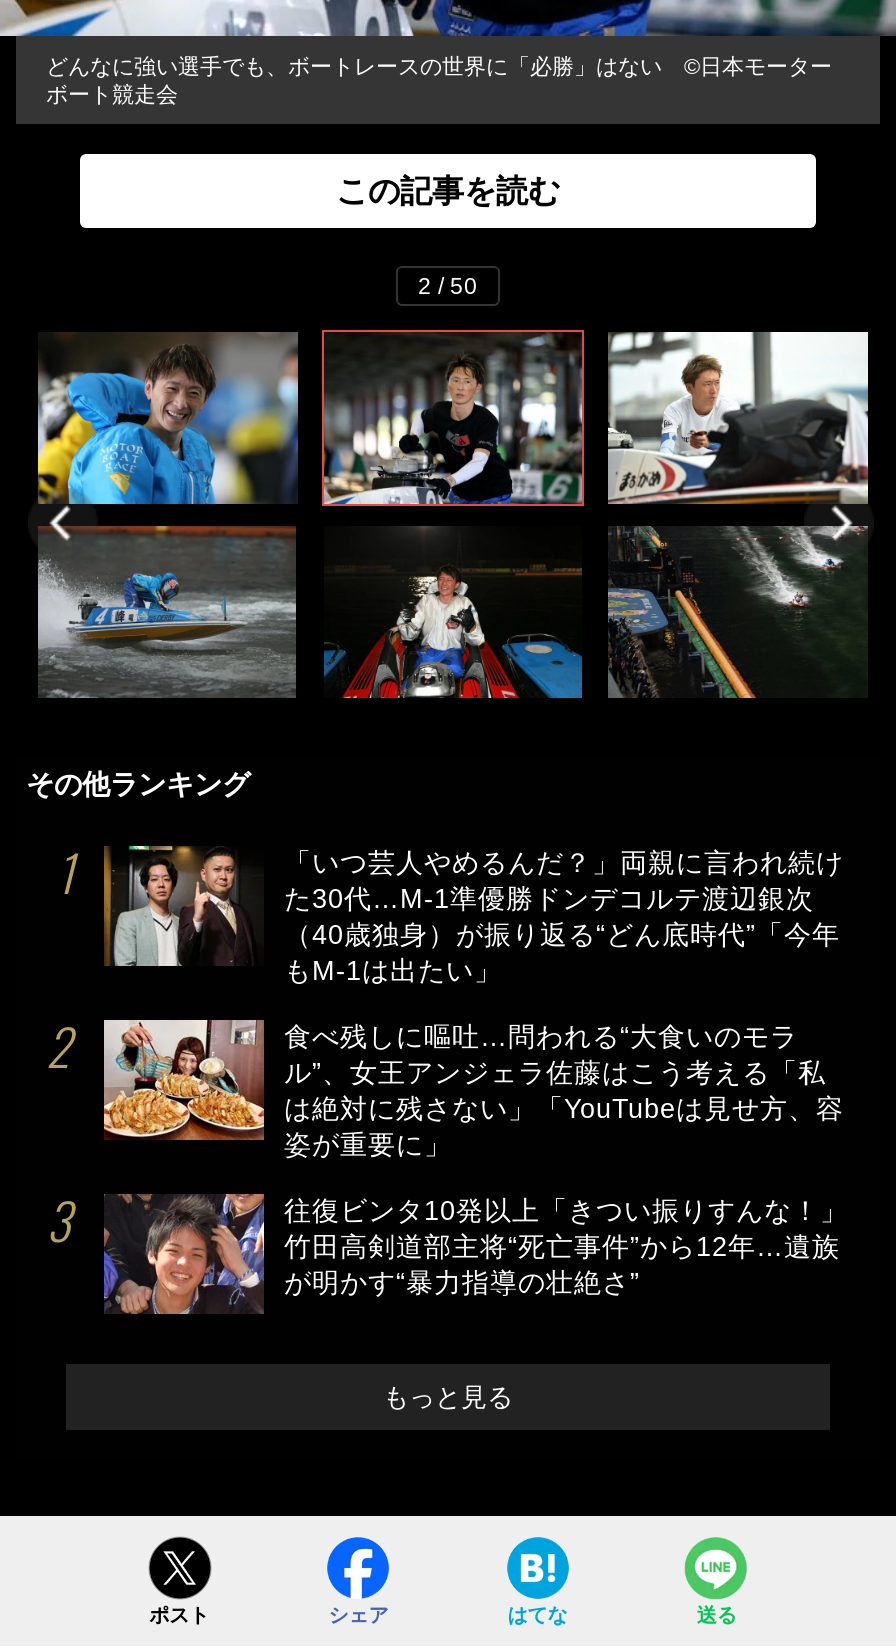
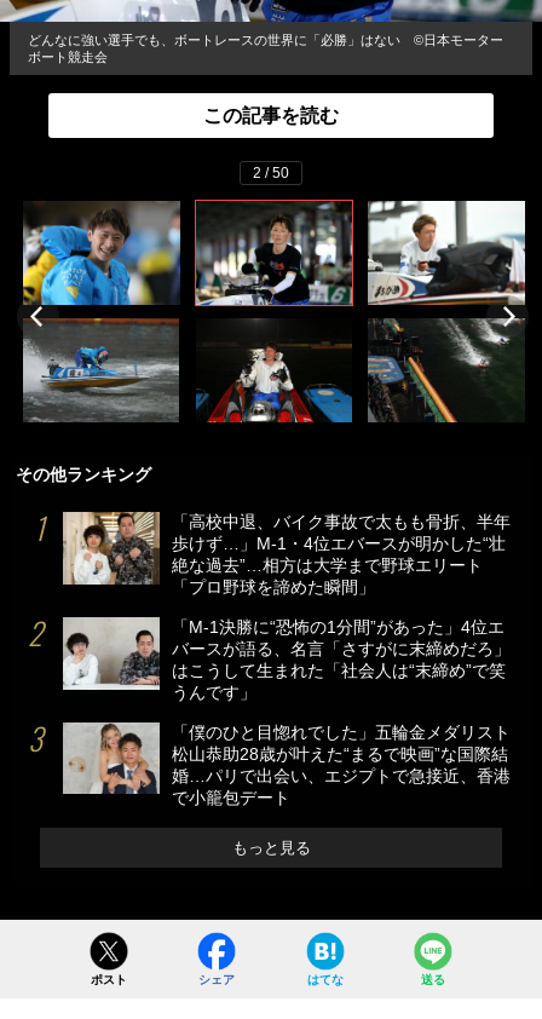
[102,844,844,986] [image] | 「いつ芸人やめるんだ？」両親に言われ続け | た30代…M-1準優勝ドンデコルテ渡辺銀次 | （40歳独身）が振り返る“どん底時代”「今年 | もM-1は出たい」 -> [62,511,511,597] [image] | 「高校中退、バイク事故で太もも骨折、半年 | 歩けず…」M-1・4位エバースが明かした“壮 | 絶な過去”…相方は大学まで野球エリート | 「プロ野球を諦めた瞬間」
[102,1020,844,1160] [image] | 食べ残しに嘔吐…問われる“大食いのモラ | ル”、女王アンジェラ佐藤はこう考える「私 | は絶対に残さない」「YouTubeは見せ方、容 | 姿が重要に」 -> [62,617,511,702] [image] | 「M-1決勝に“恐怖の1分間”があった」4位エ | バースが語る、名言「さすがに末締めだろ」 | はこうして生まれた「社会人は“末締め”で笑 | うんです」
[102,1192,848,1316] [image] | 往復ビンタ10発以上「きつい振りすんな！」 | 竹田高剣道部主将“死亡事件”から12年…遺族 | が明かす“暴力指導の壮絶さ” -> [62,721,511,807] [image] | 「僕のひと目惚れでした」五輪金メダリスト | 松山恭助28歳が叶えた“まるで映画”な国際結 | 婚…パリで出会い、エジプトで急接近、香港 | で小籠包デート

